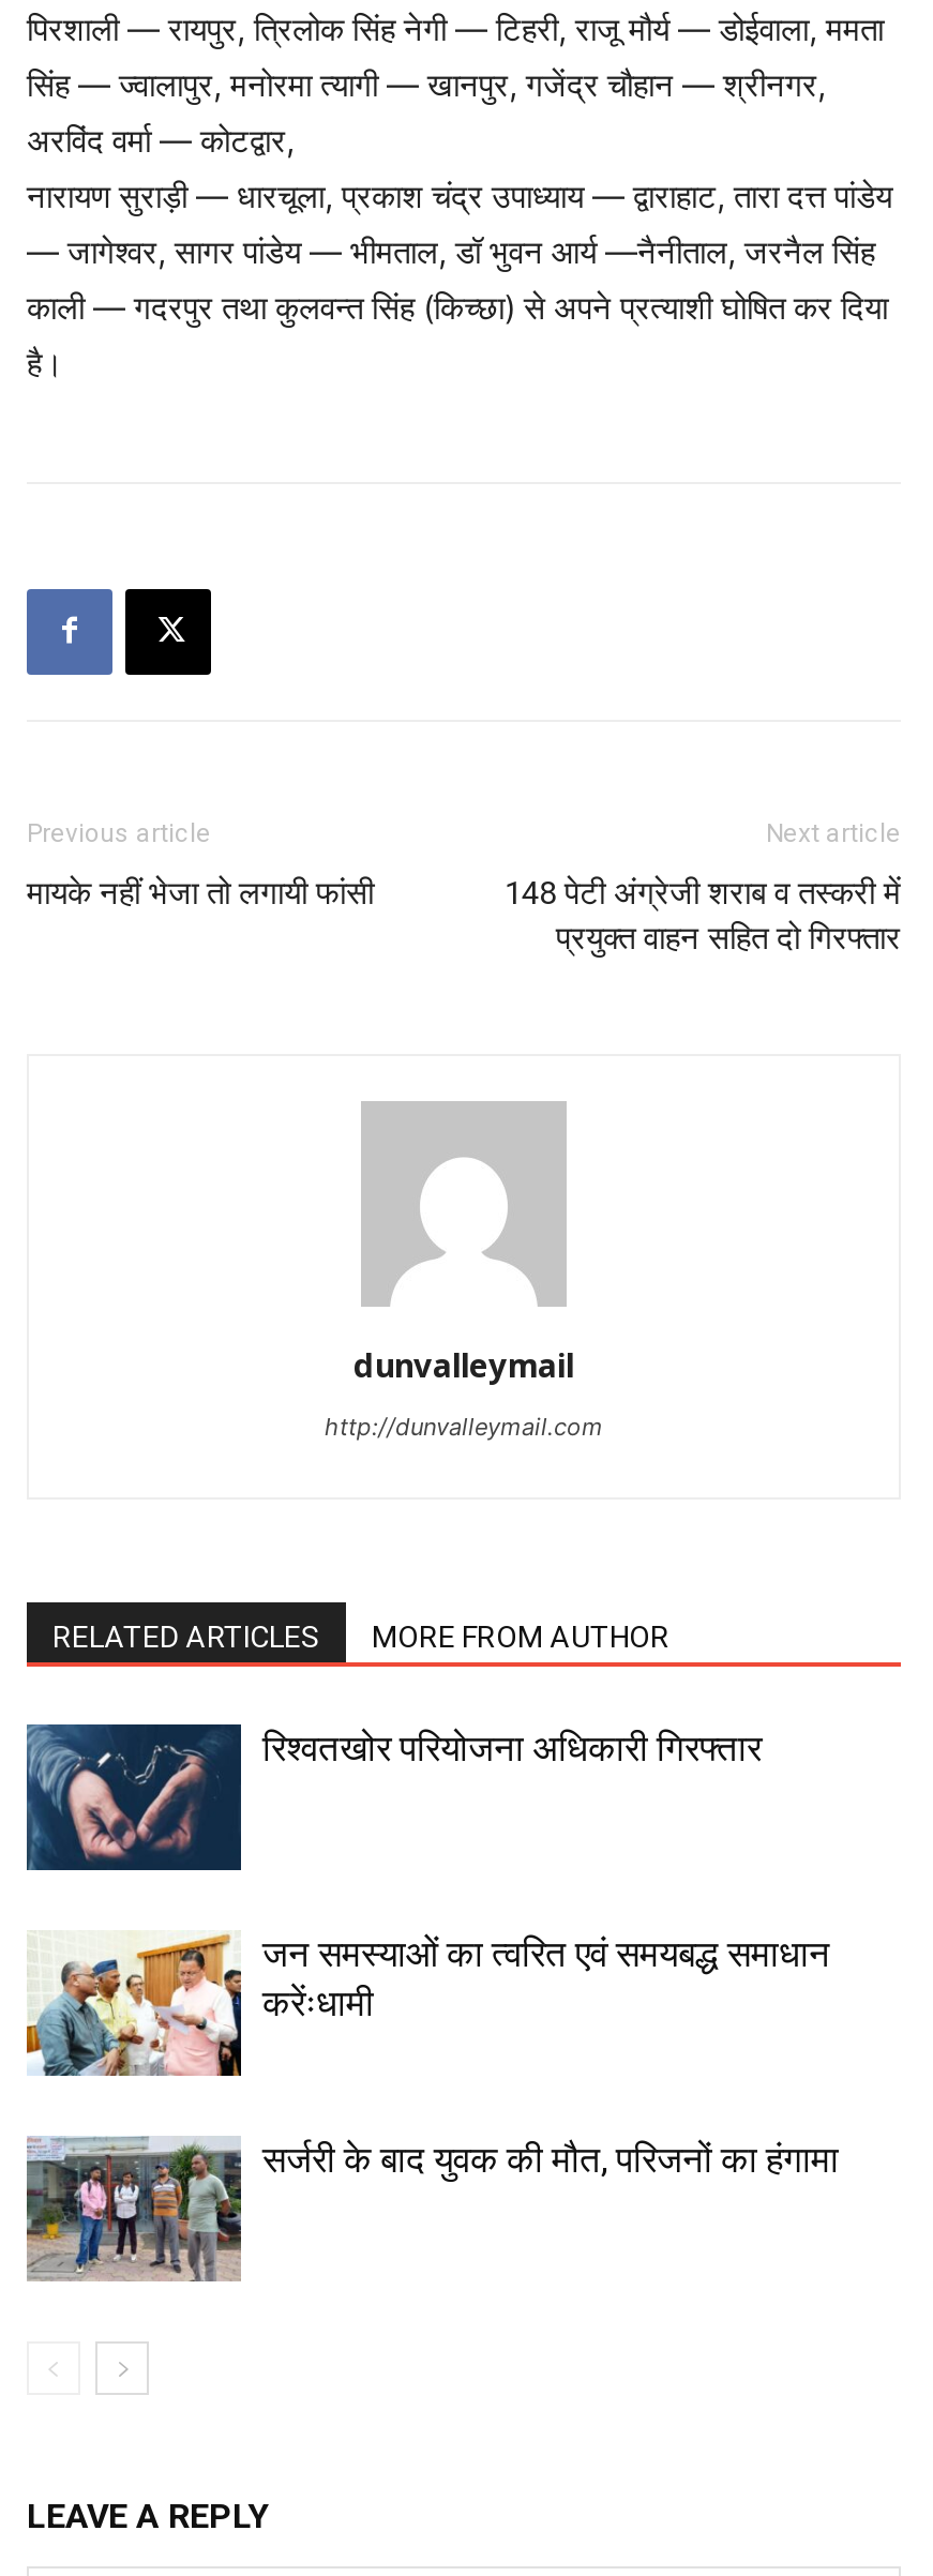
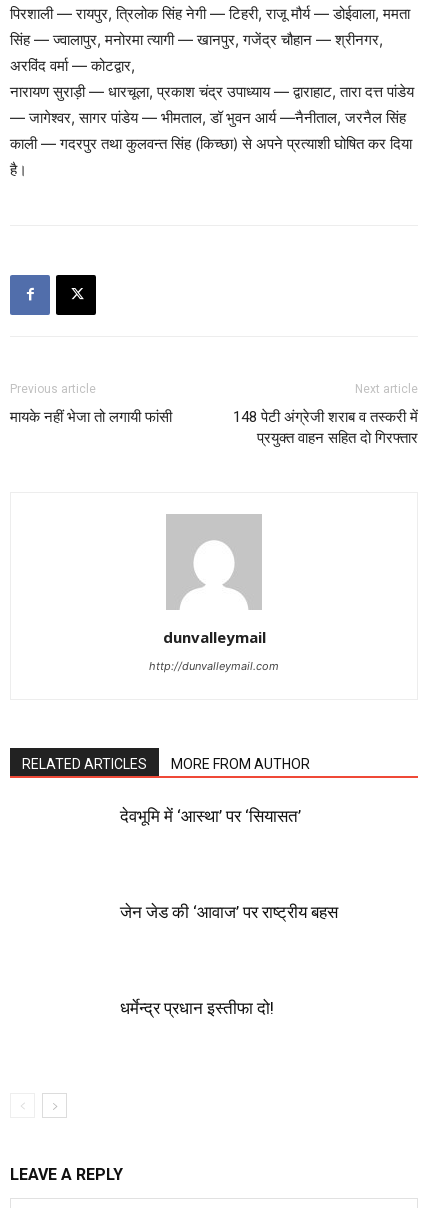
[25,1722,243,1872] [image] -> none
[262,1726,762,1769] रिश्वतखोर परियोजना अधिकारी गिरफ्तार -> [120,806,301,826] देवभूमि में ‘आस्था’ पर ‘सियासत’
[25,1932,243,2078] [image] -> none
[262,1931,830,2024] जन समस्याओं का त्वरित एवं समयबद्ध समाधान | करेंःधामी -> [120,902,338,922] जेन जेड की ‘आवाज’ पर राष्ट्रीय बहस
[25,2134,243,2284] [image] -> none
[262,2137,839,2180] सर्जरी के बाद युवक की मौत, परिजनों का हंगामा -> [120,998,274,1018] धर्मेन्द्र प्रधान इस्तीफा दो!

